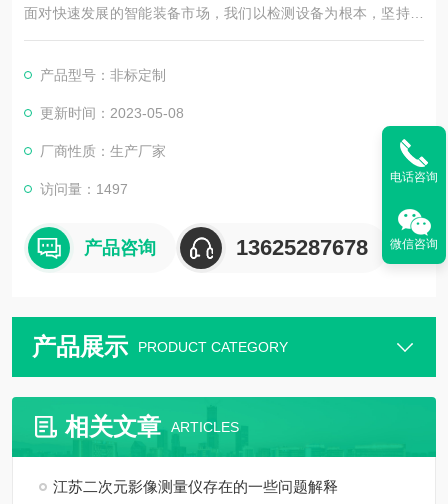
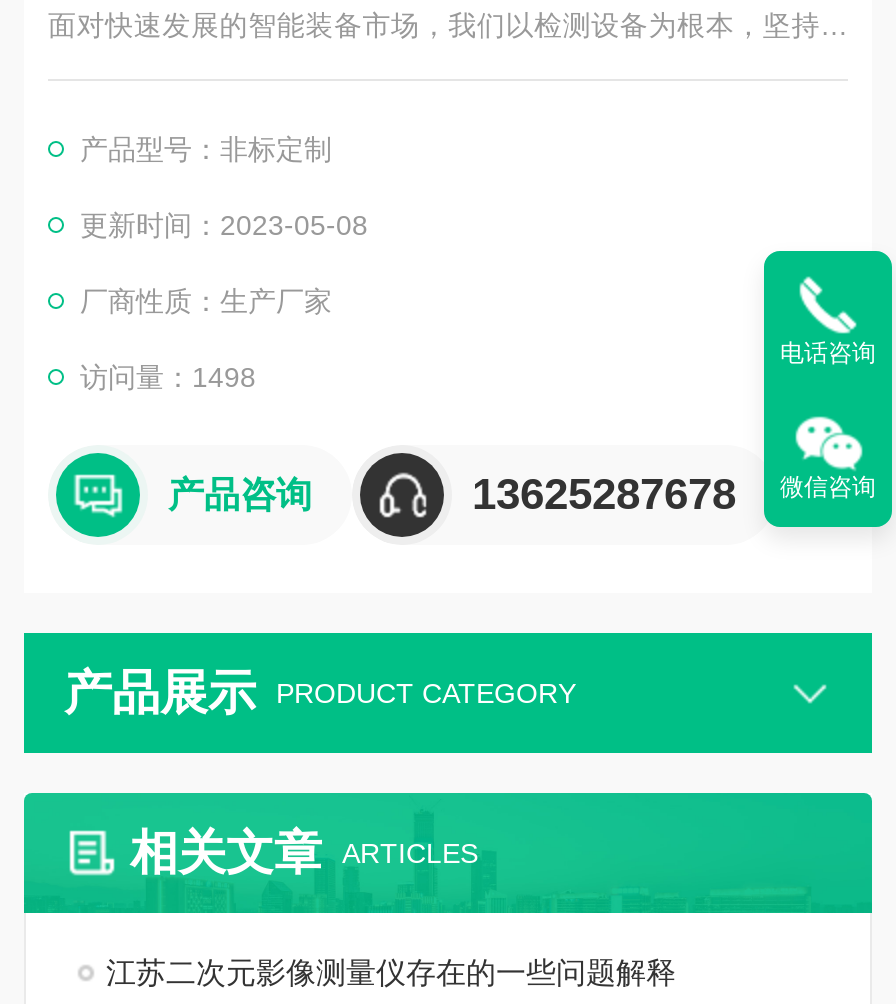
[40,181,128,197] 访问量：1497 -> [80,361,256,393] 访问量：1498

